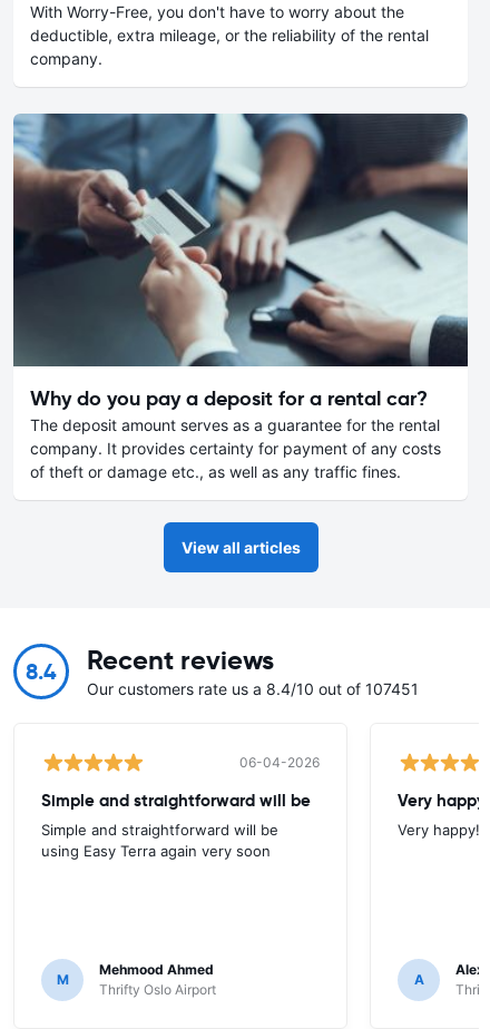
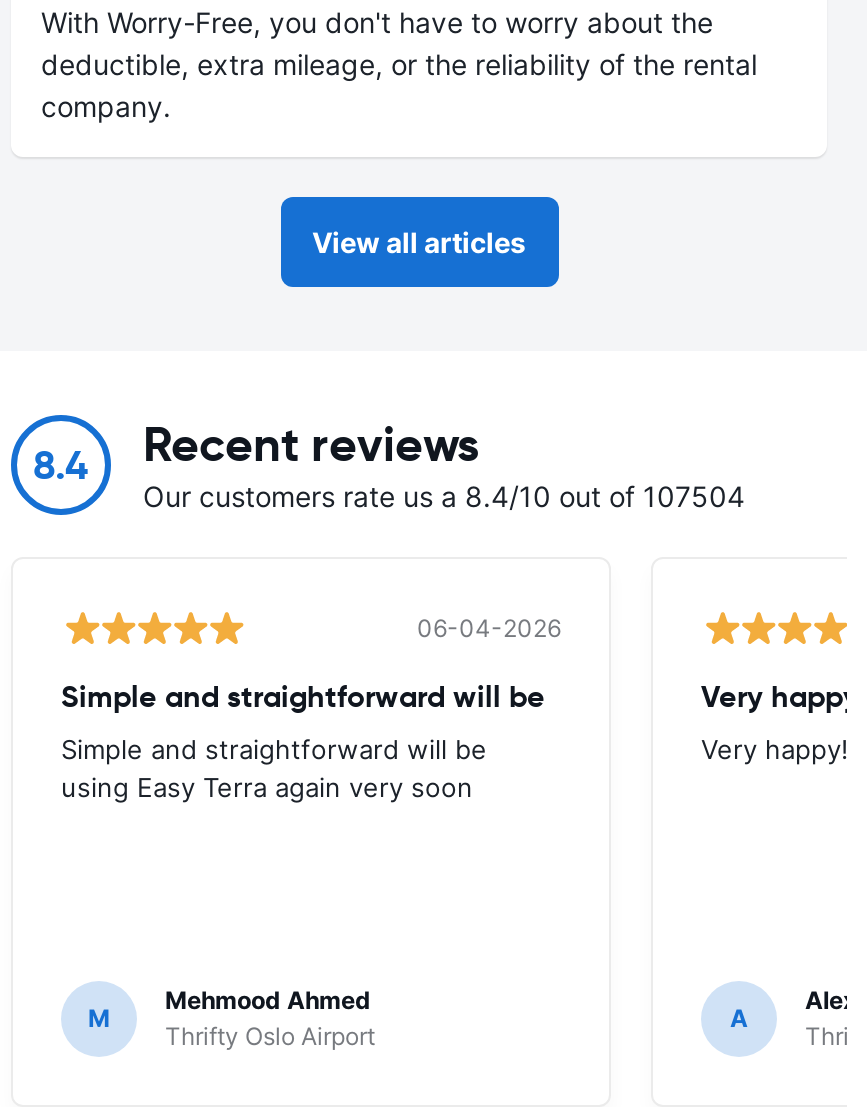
[12,112,469,481] [image] | Why do you pay a deposit for a rental car? | The deposit amount serves as a guarantee for the rental | company. It provides certainty for payment of any costs | of theft or damage etc., as well as any traffic fines. -> none
[87,679,419,698] Our customers rate us a 8.4/10 out of 107451 -> [143,479,745,513] Our customers rate us a 8.4/10 out of 107504

